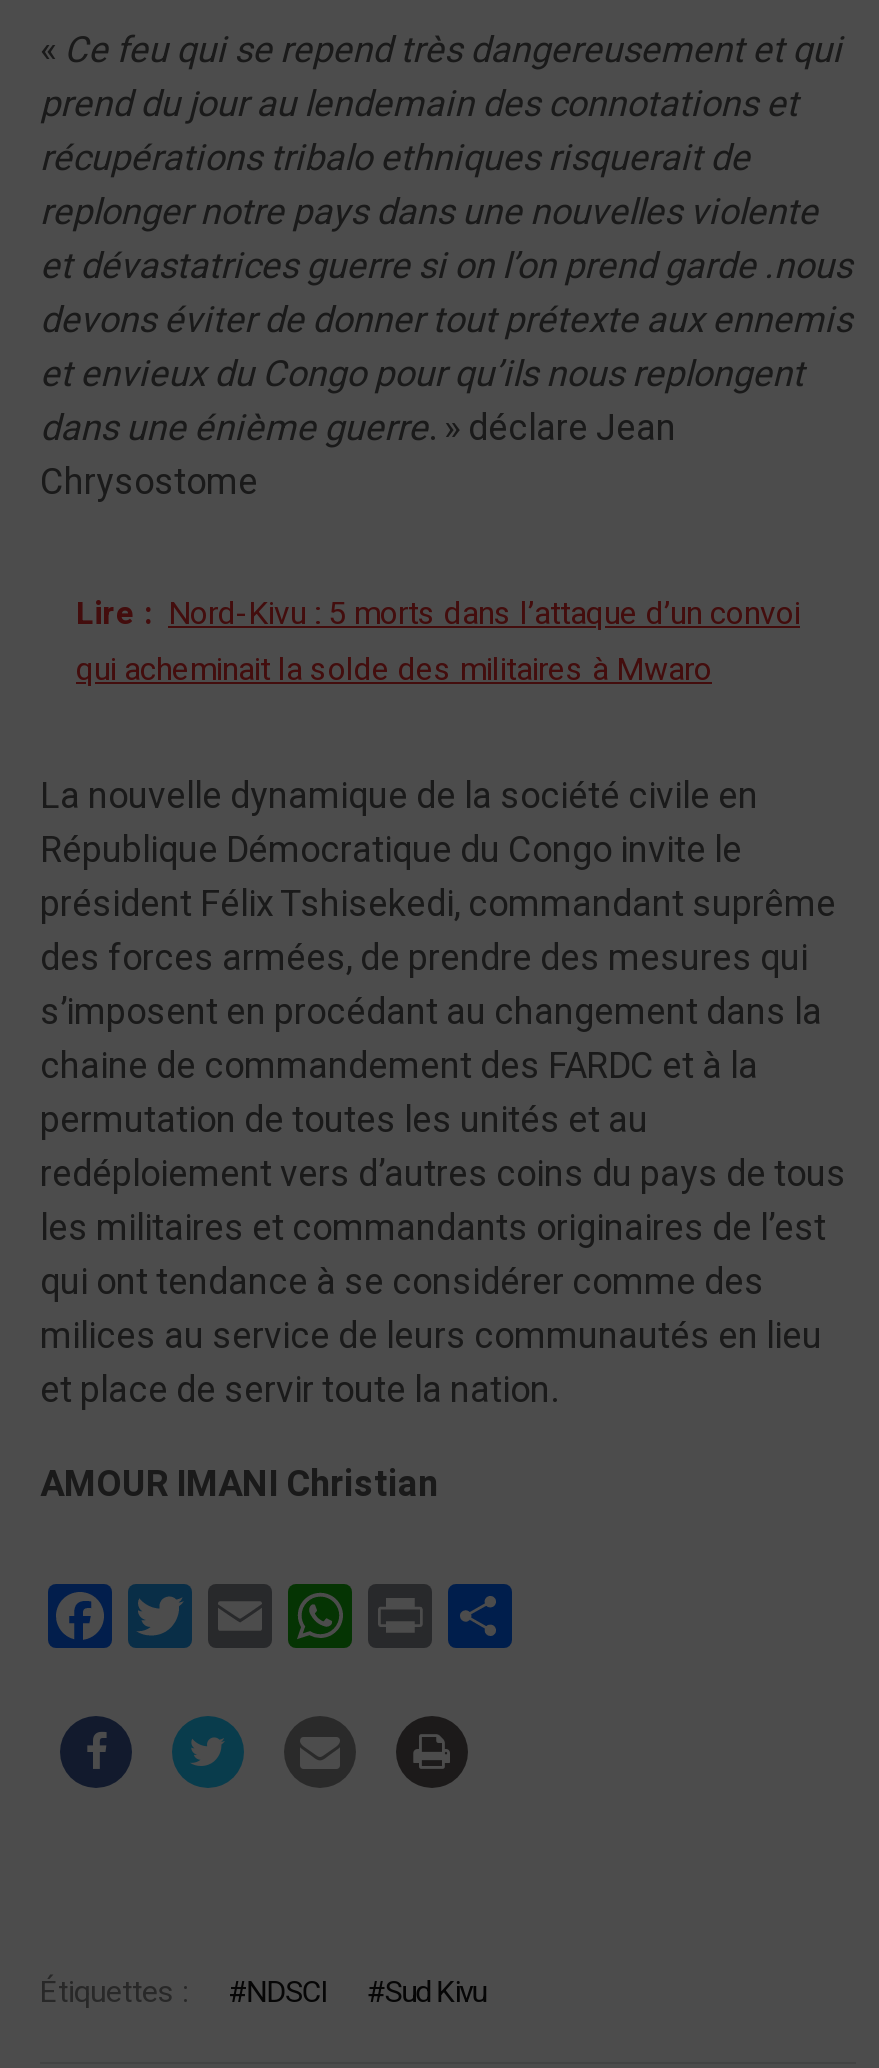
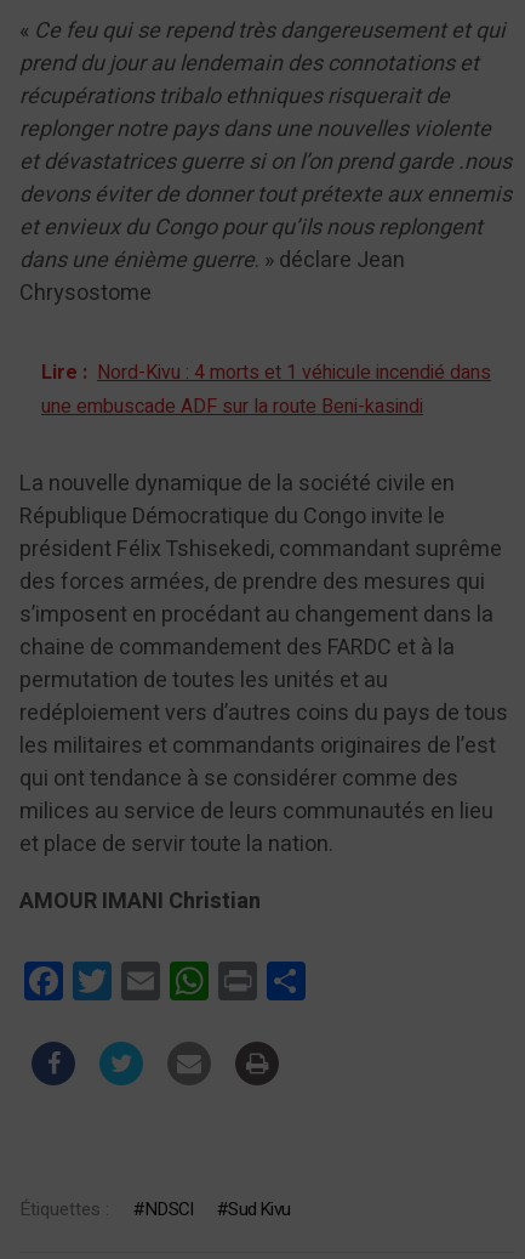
[76,590,800,694] Lire : Nord-Kivu : 5 morts dans l’attaque d’un convoi | qui acheminait la solde des militaires à Mwaro -> [41,358,491,422] Lire : Nord-Kivu : 4 morts et 1 véhicule incendié dans | une embuscade ADF sur la route Beni-kasindi

